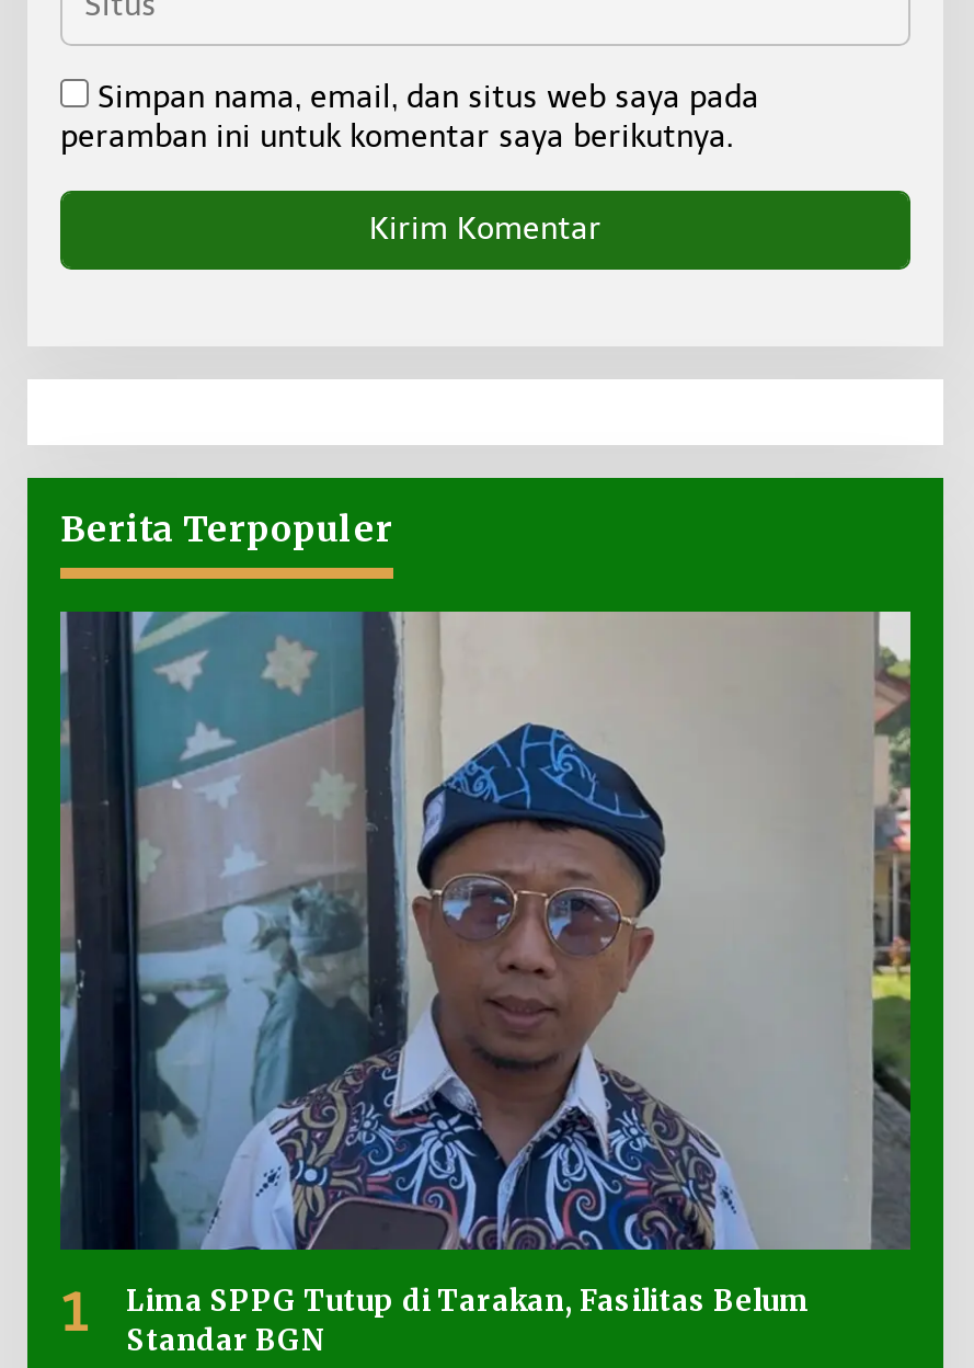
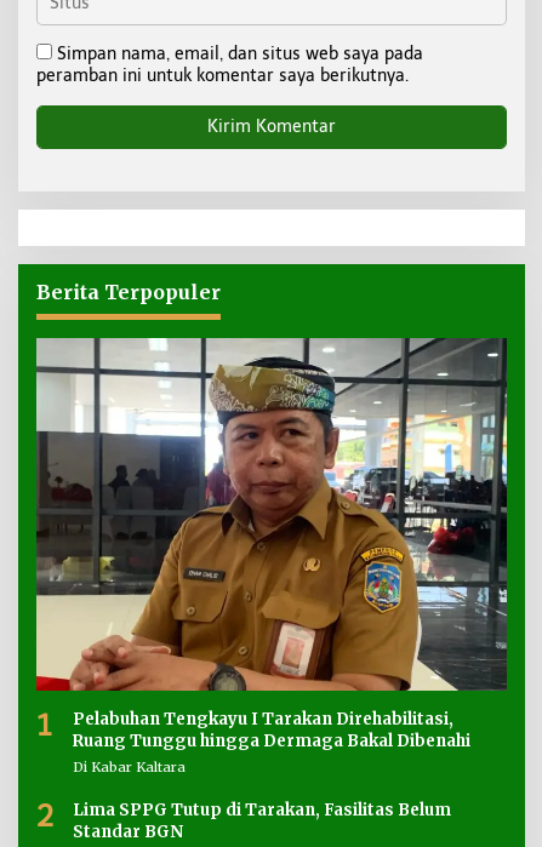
[58,609,913,1252] [image] -> [35,337,508,692] [image]
none -> [36,709,470,833] Pelabuhan Tengkayu I Tarakan Direhabilitasi, | Ruang Tunggu hingga Dermaga Bakal Dibenahi | Di Kabar Kaltara | 2

